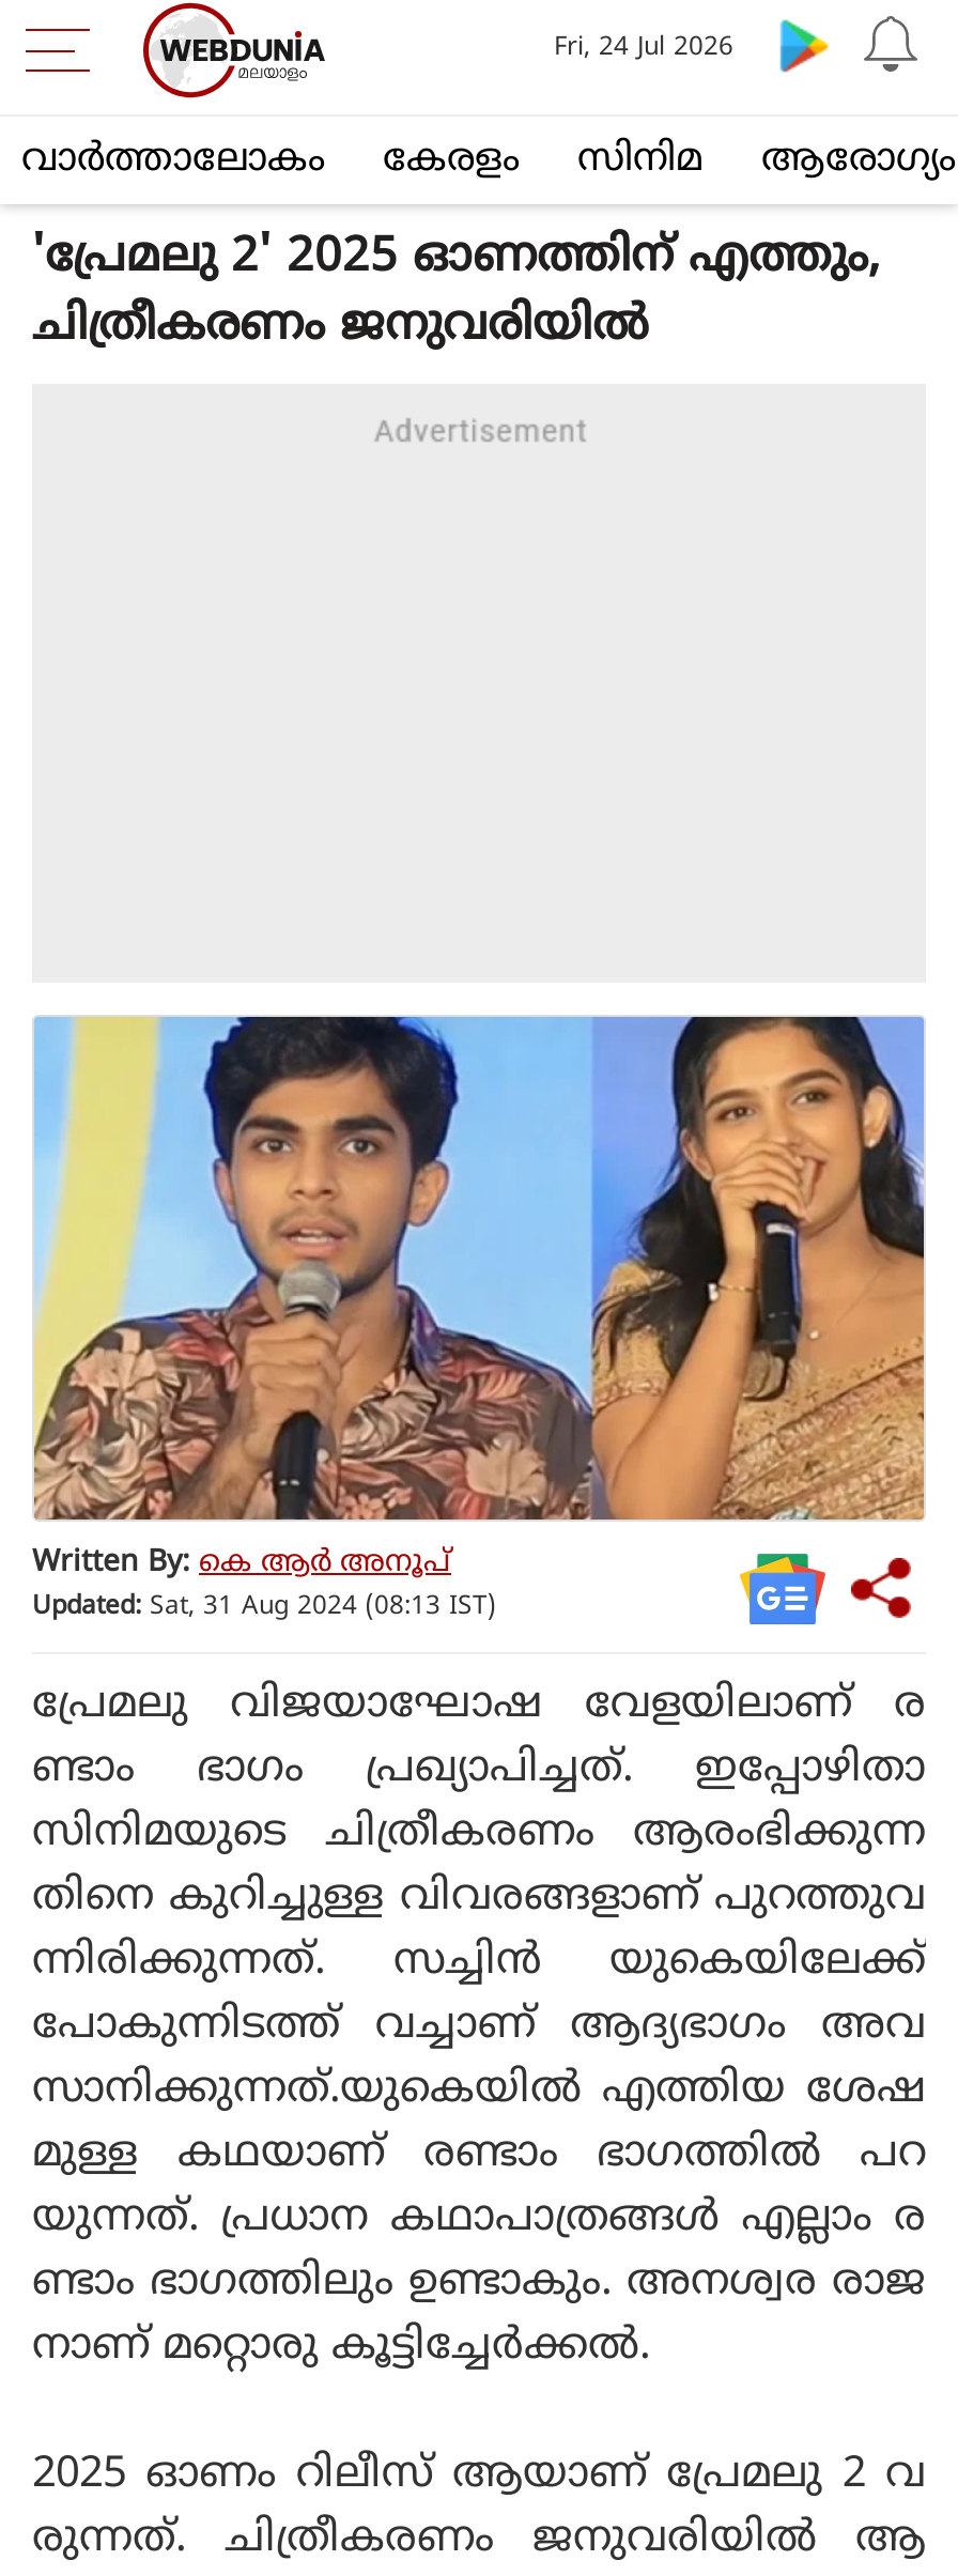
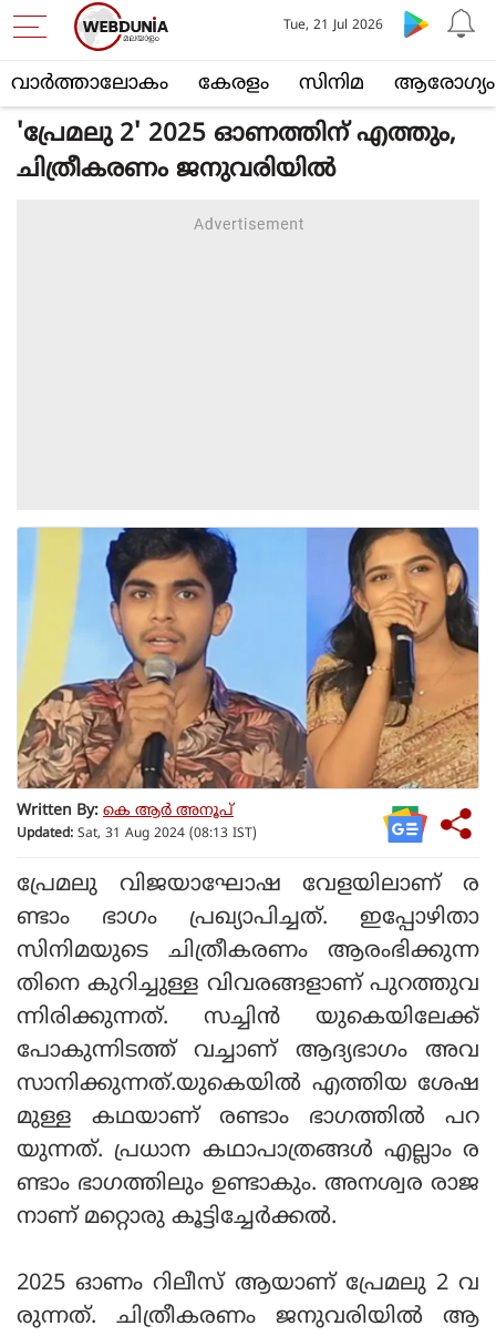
[554,33,733,65] Fri, 24 Jul 2026 -> [283,18,383,34] Tue, 21 Jul 2026

